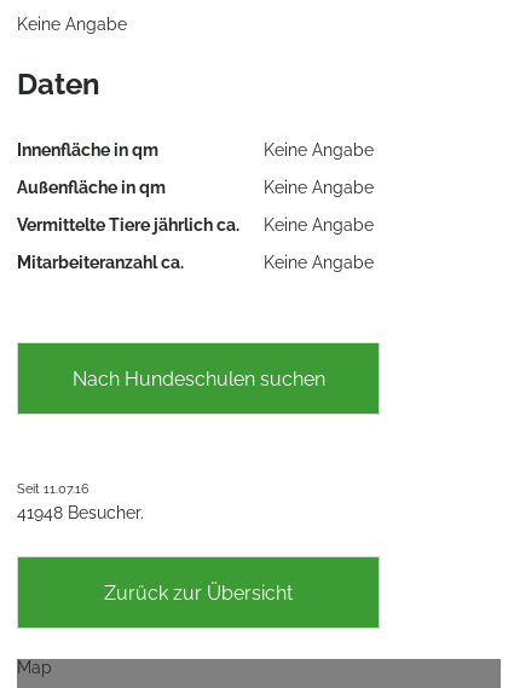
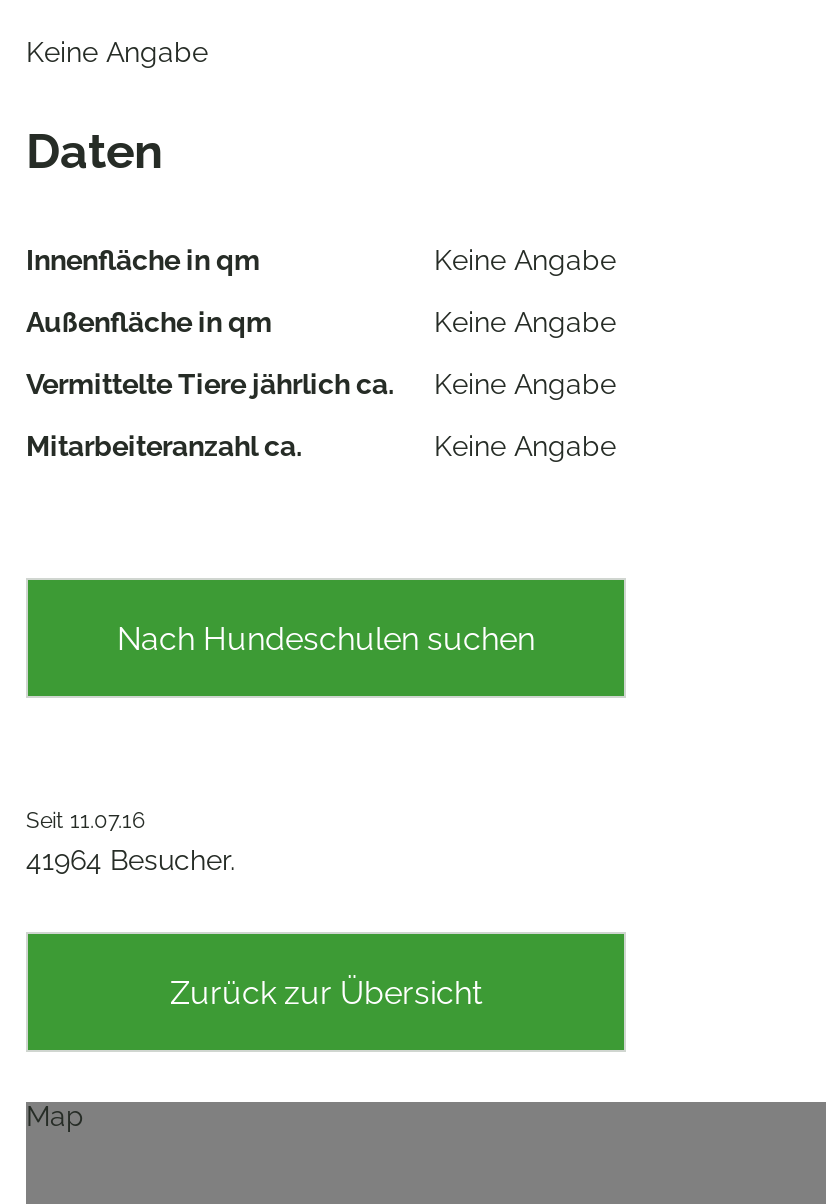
[17,503,144,522] 41948 Besucher. -> [26,844,236,876] 41964 Besucher.

